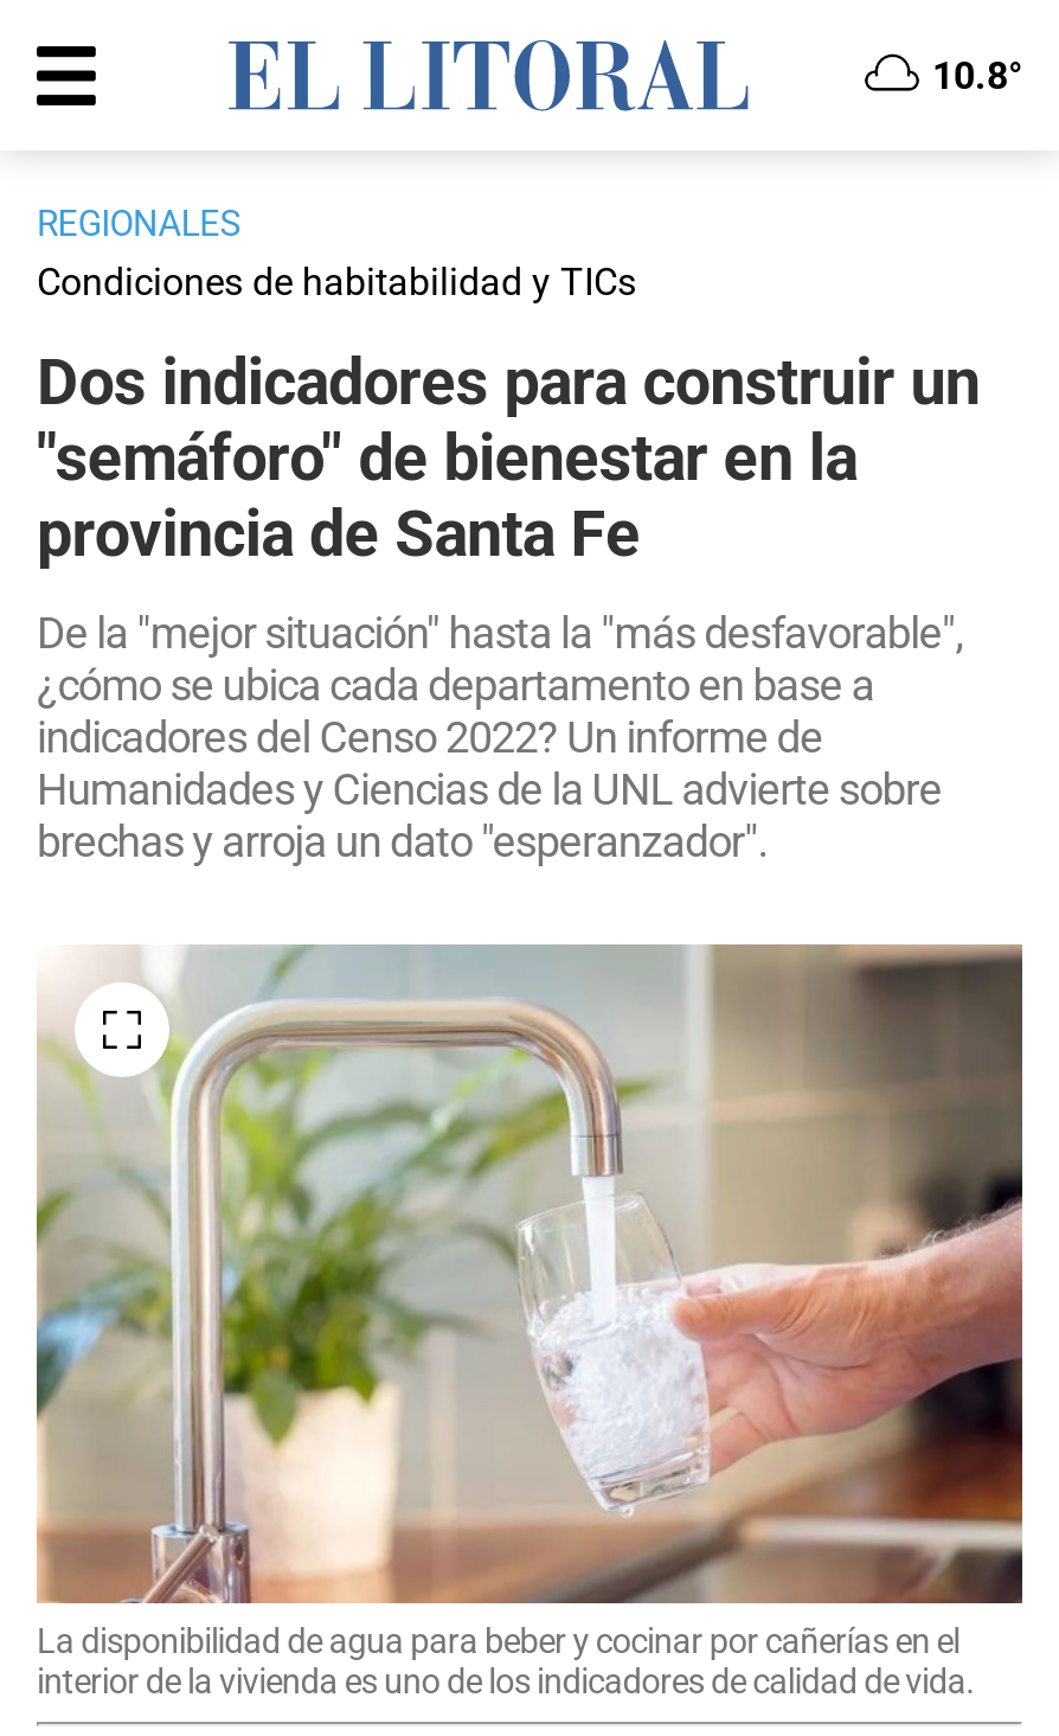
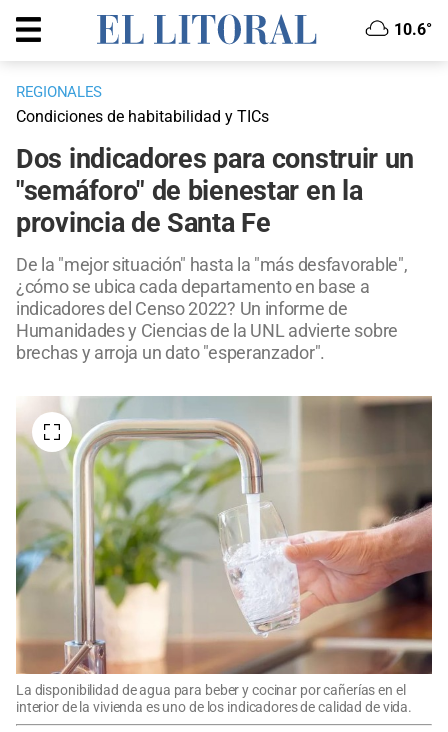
[932,52,1022,97] 10.8° -> [394,19,432,38] 10.6°

